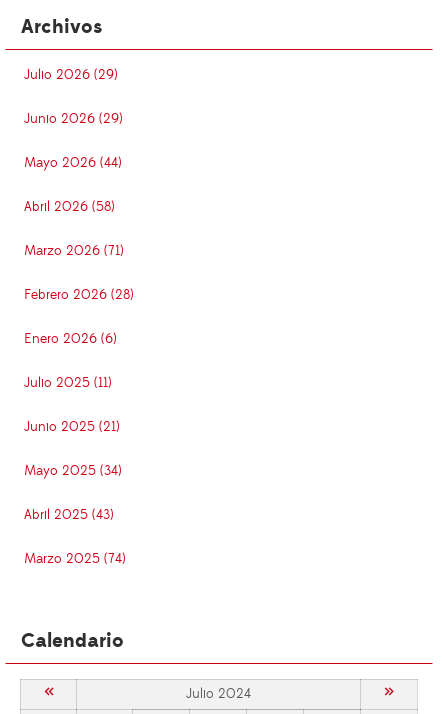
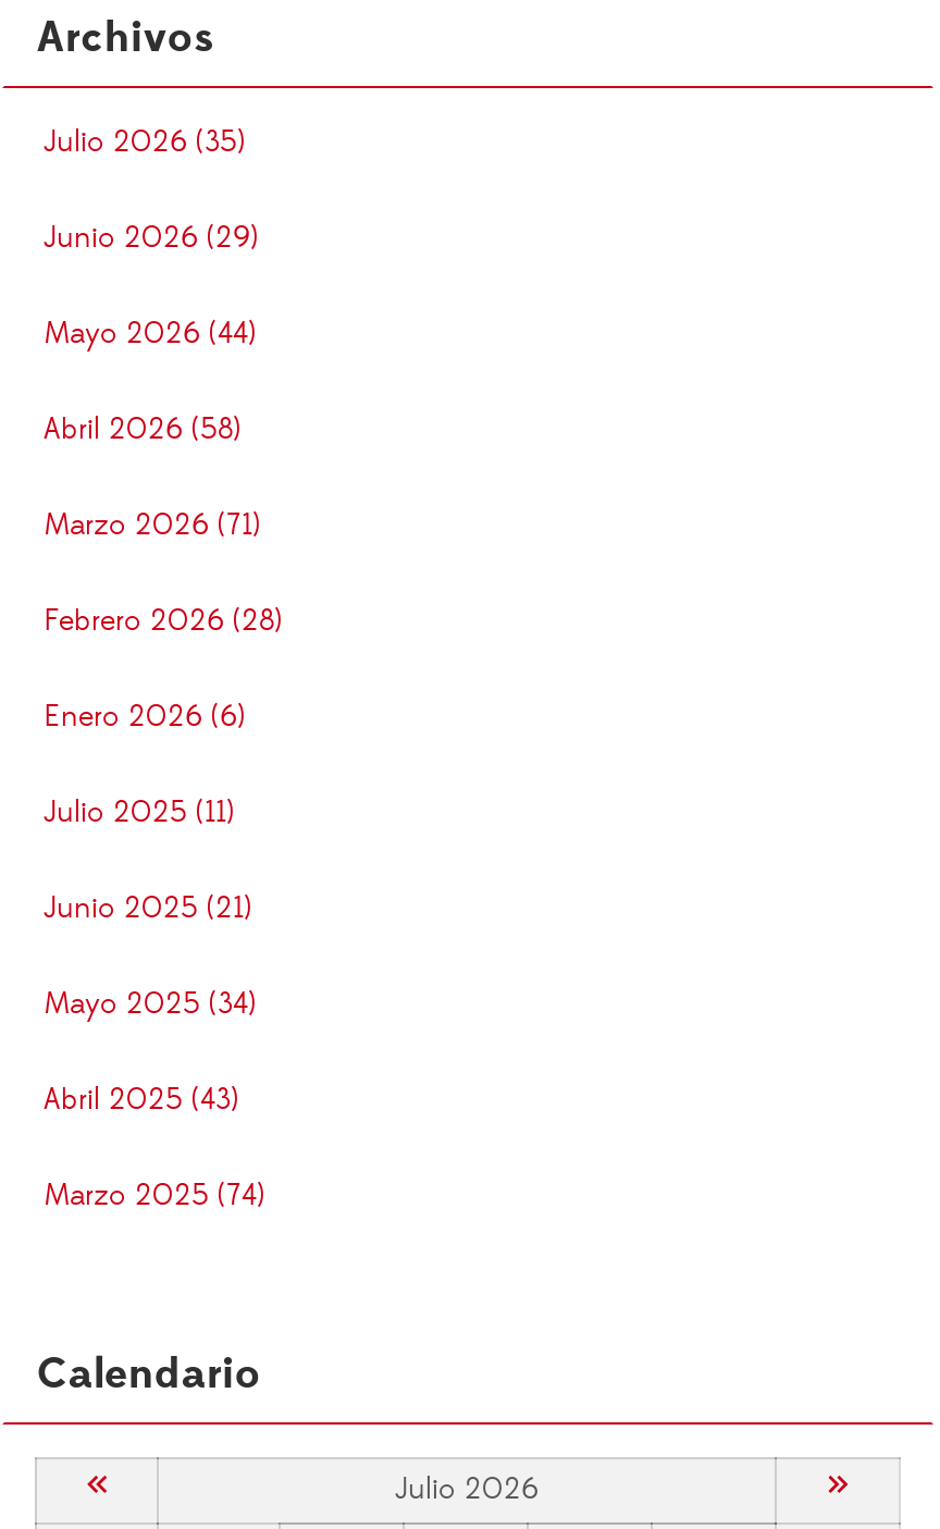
[24,66,118,84] Julio 2026 (29) -> [44,124,246,163] Julio 2026 (35)
[186,685,251,703] Julio 2024 -> [395,1471,539,1510] Julio 2026

